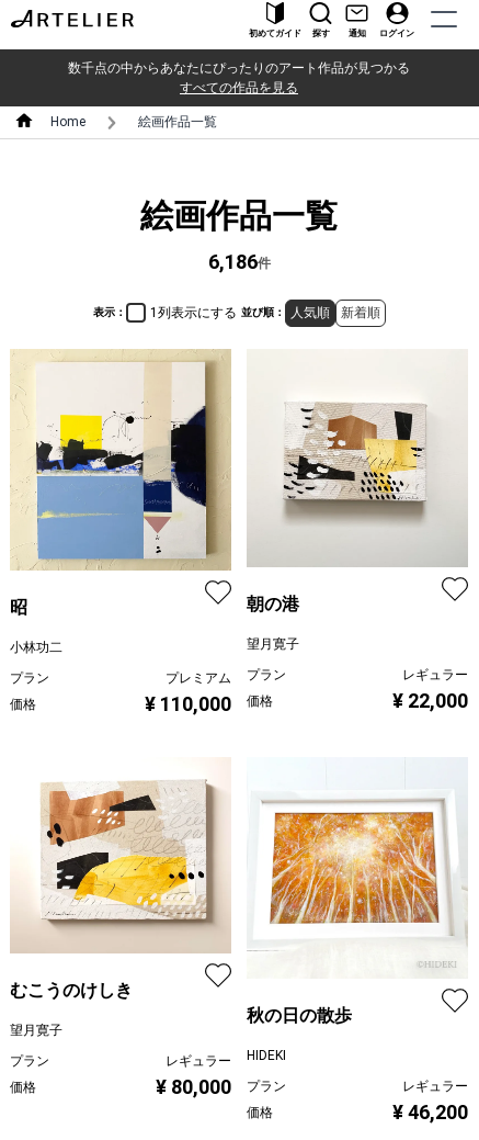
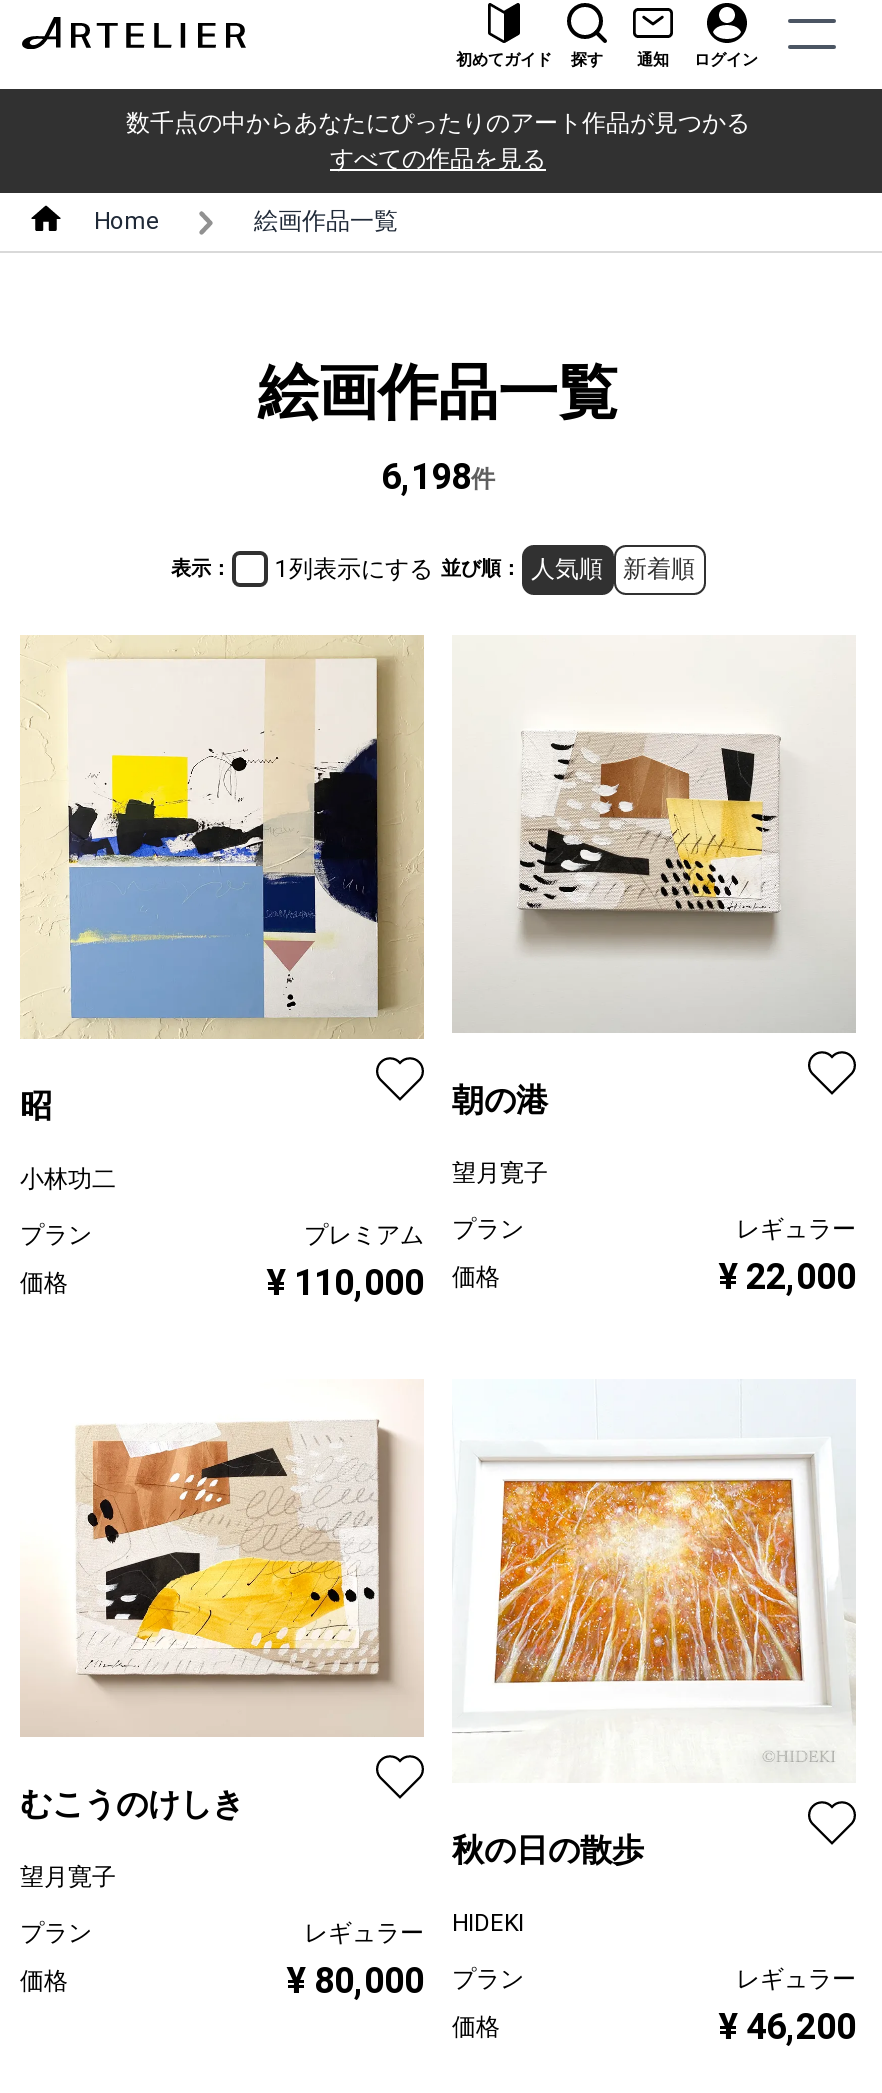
[208,250,270,273] 6,186件 -> [381,455,495,497] 6,198件

